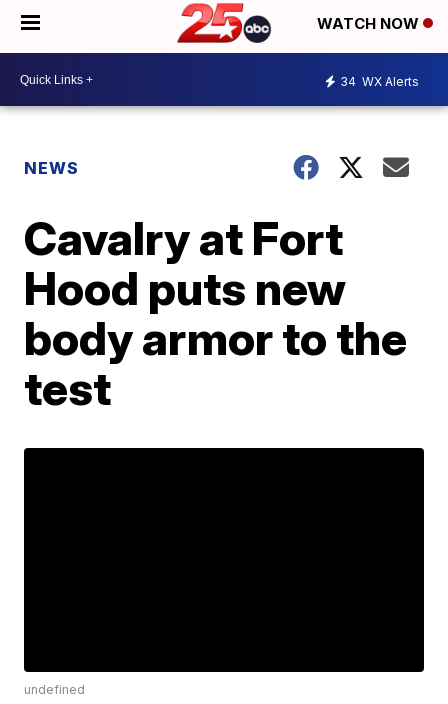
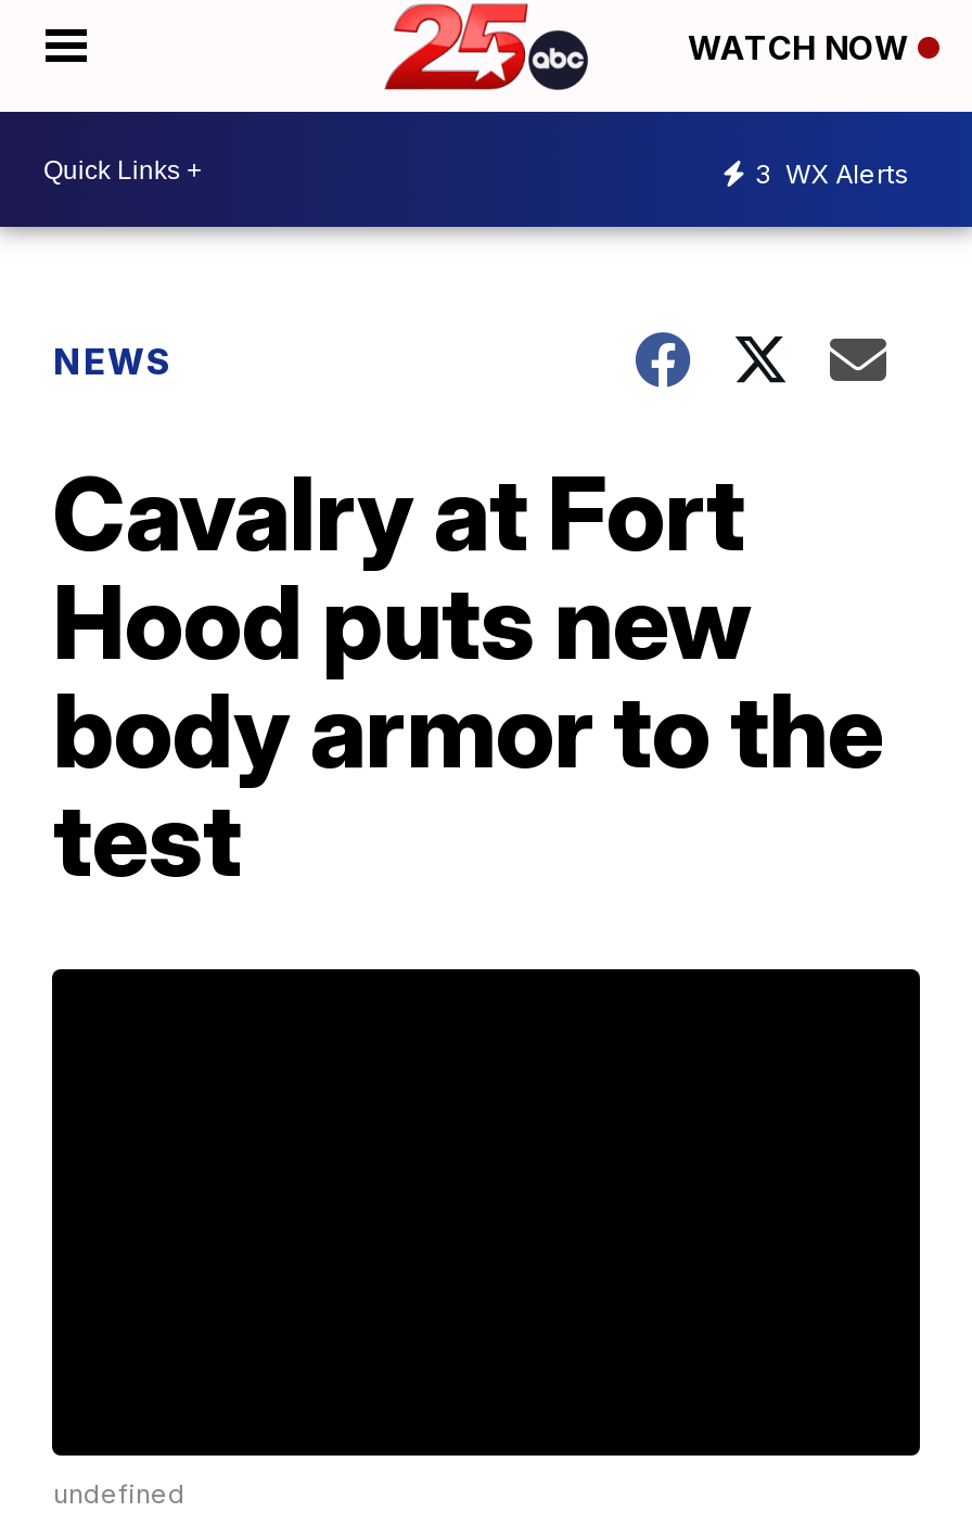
[340,73,419,88] 34 WX Alerts -> [755,156,909,189] 3 WX Alerts

